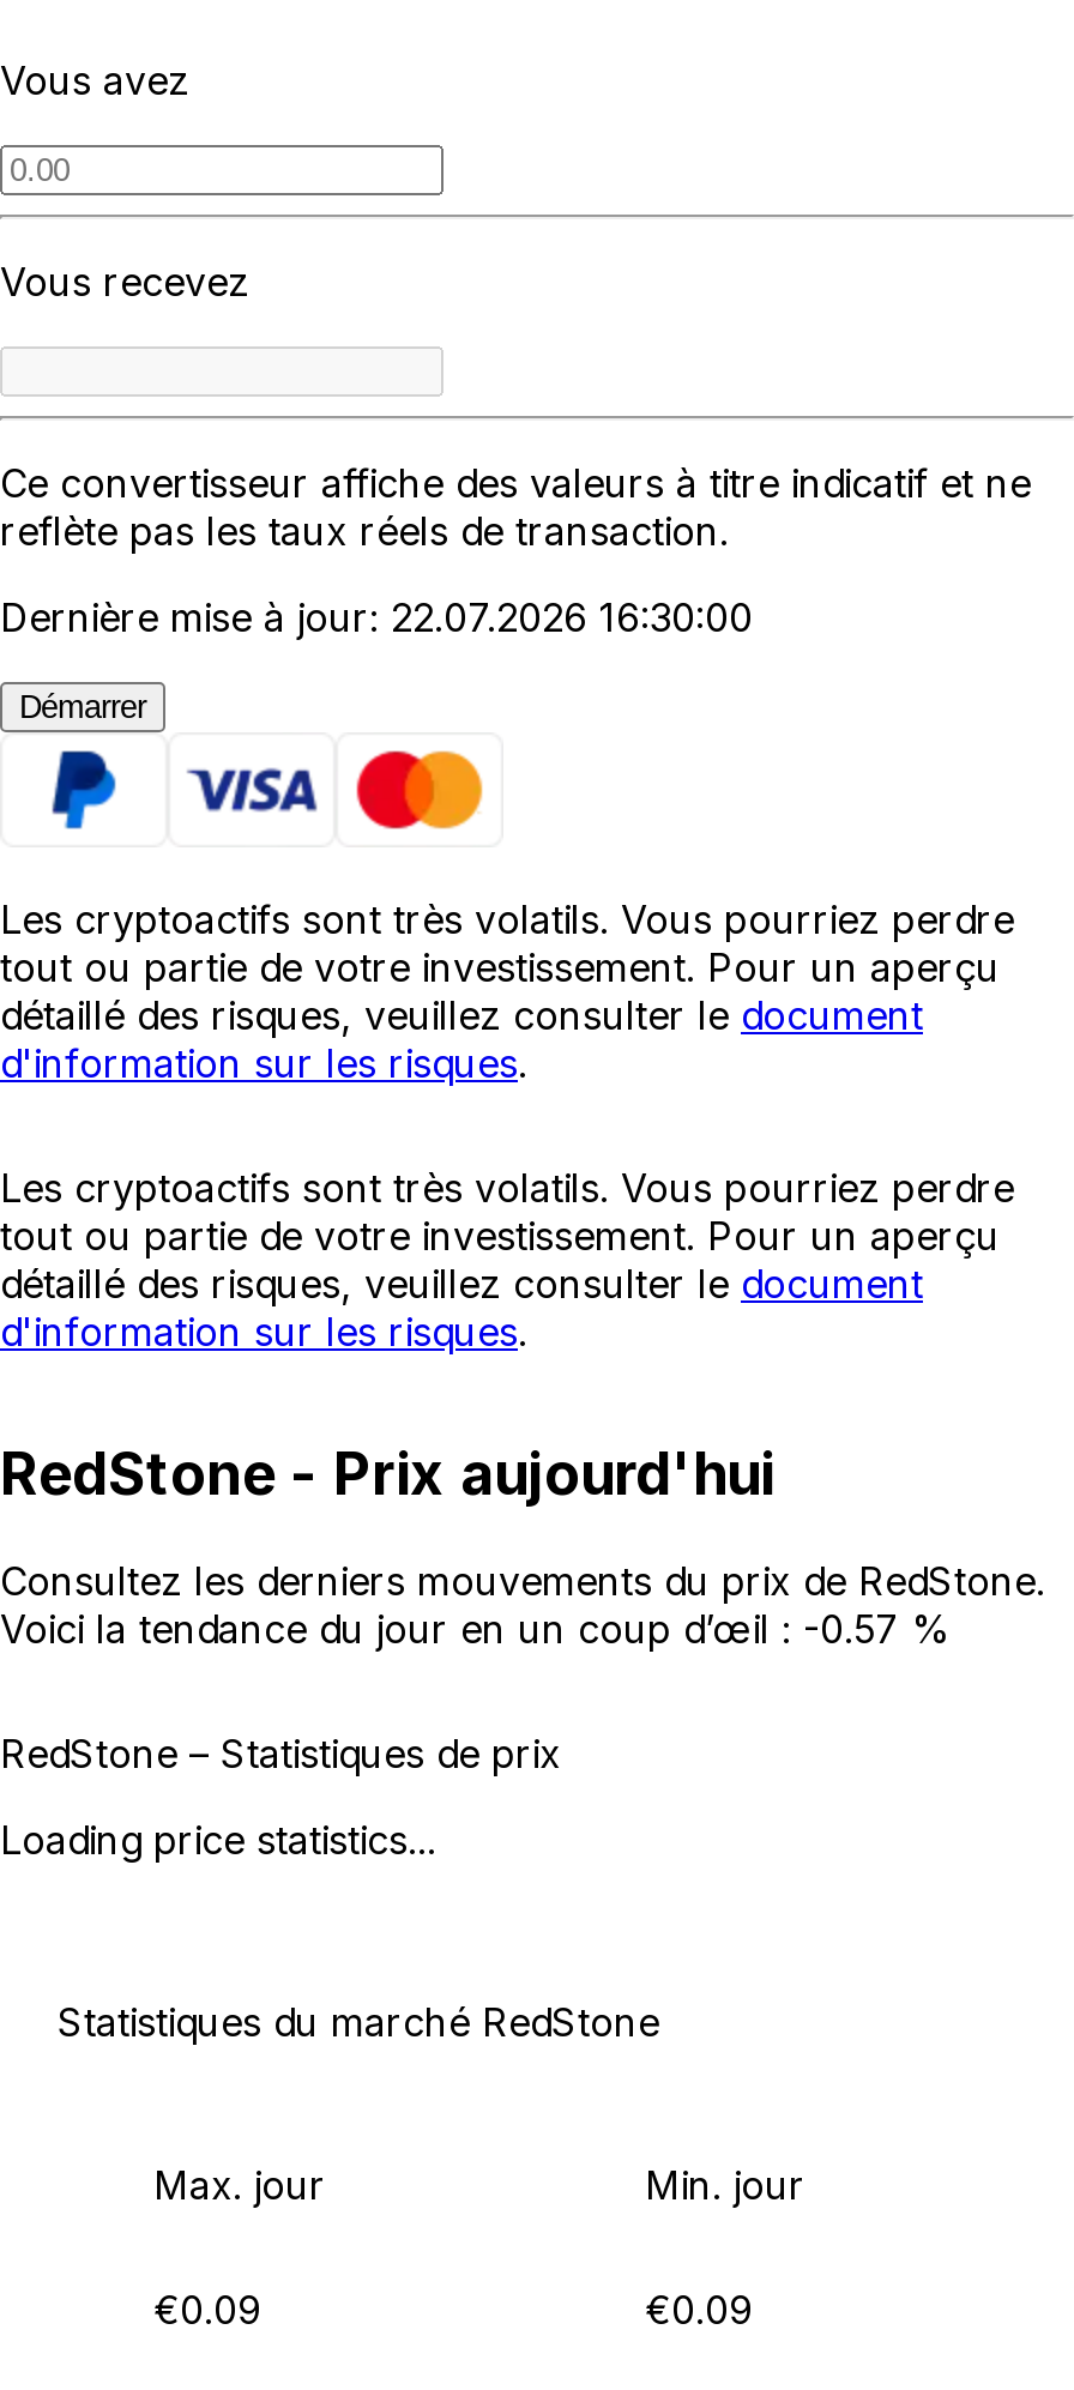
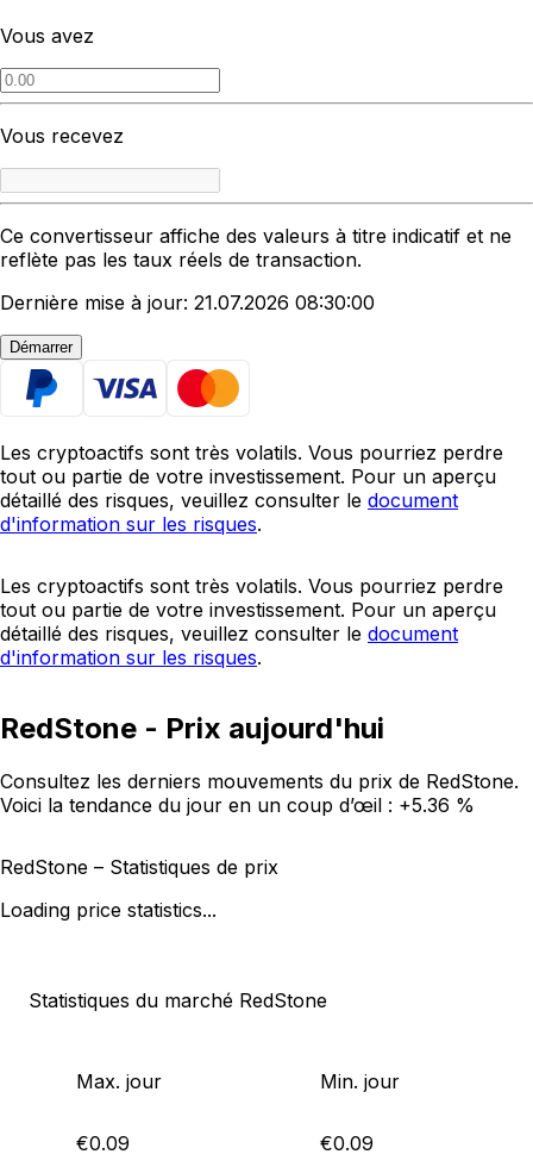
[0,592,753,640] Dernière mise à jour: 22.07.2026 16:30:00 -> [0,290,375,314] Dernière mise à jour: 21.07.2026 08:30:00
[0,1606,949,1654] Voici la tendance du jour en un coup d’œil : -0.57 % -> [0,793,475,817] Voici la tendance du jour en un coup d’œil : +5.36 %

